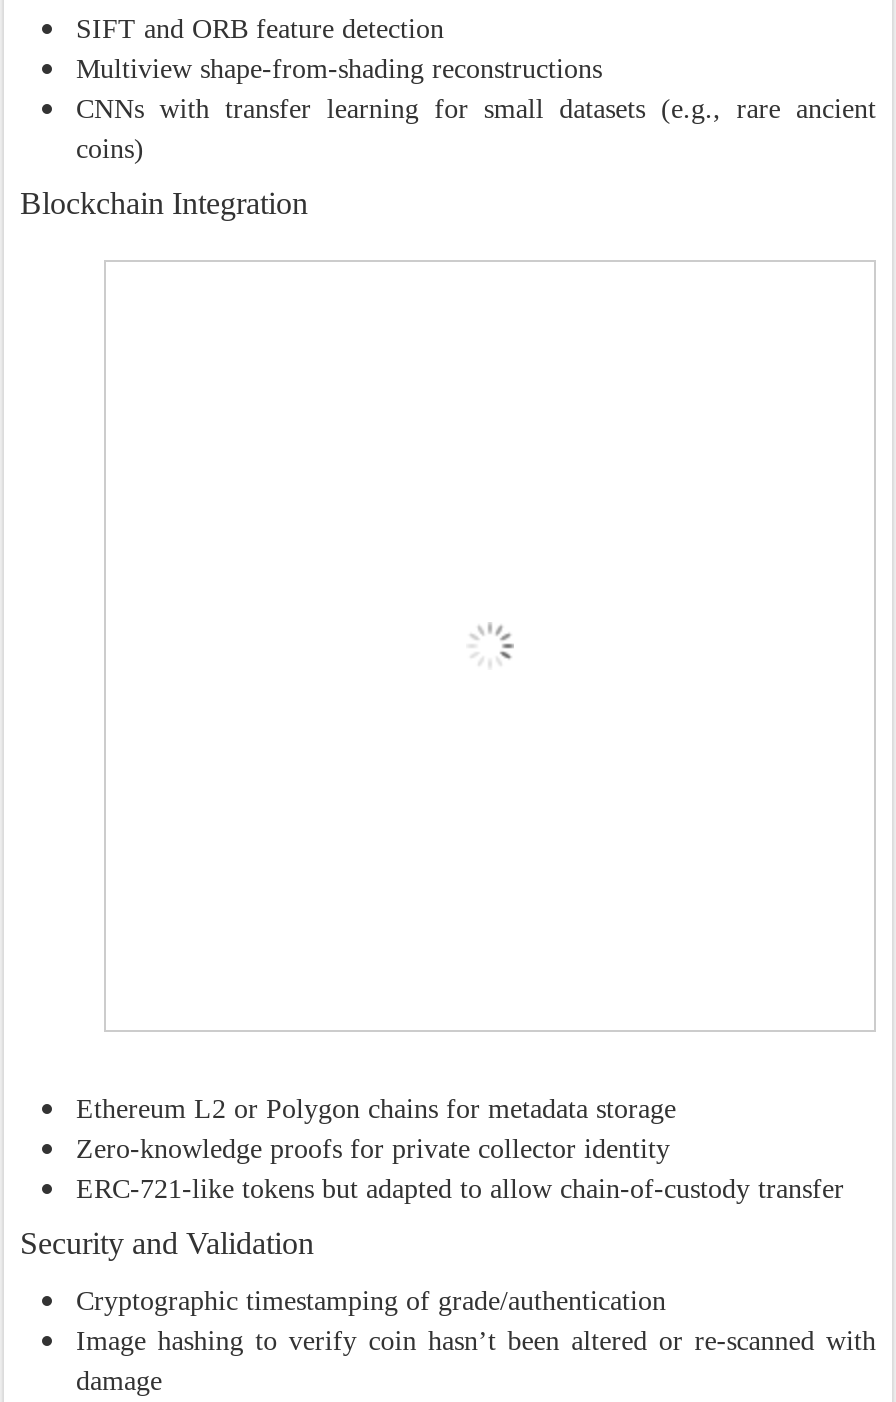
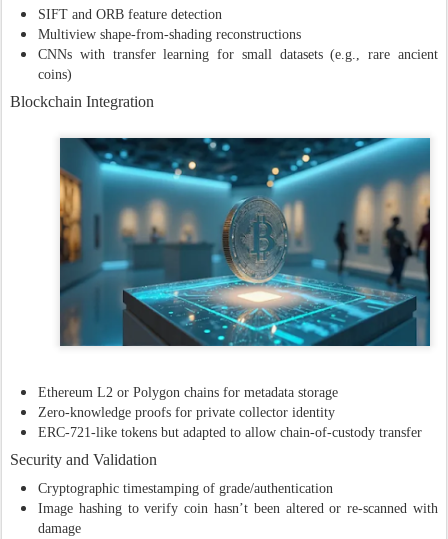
none -> [59,136,432,347] [image]

